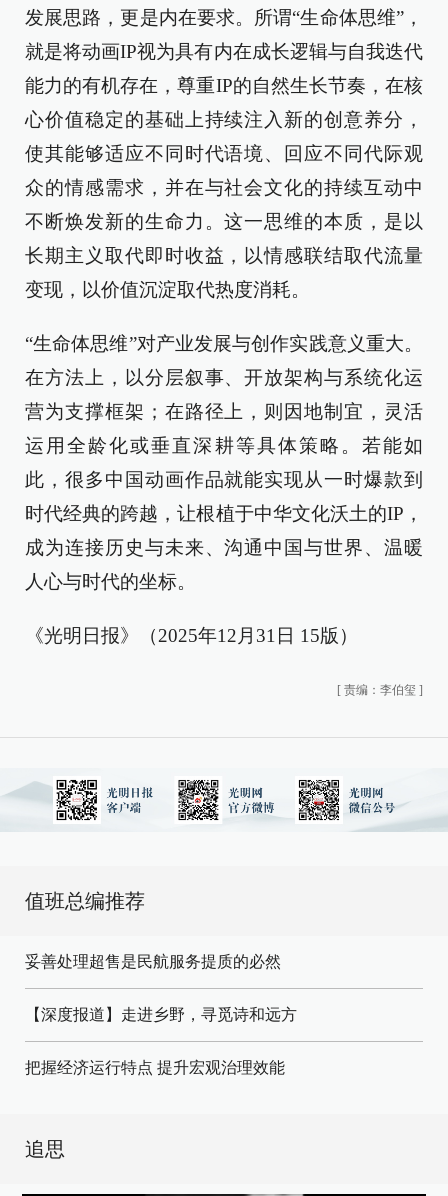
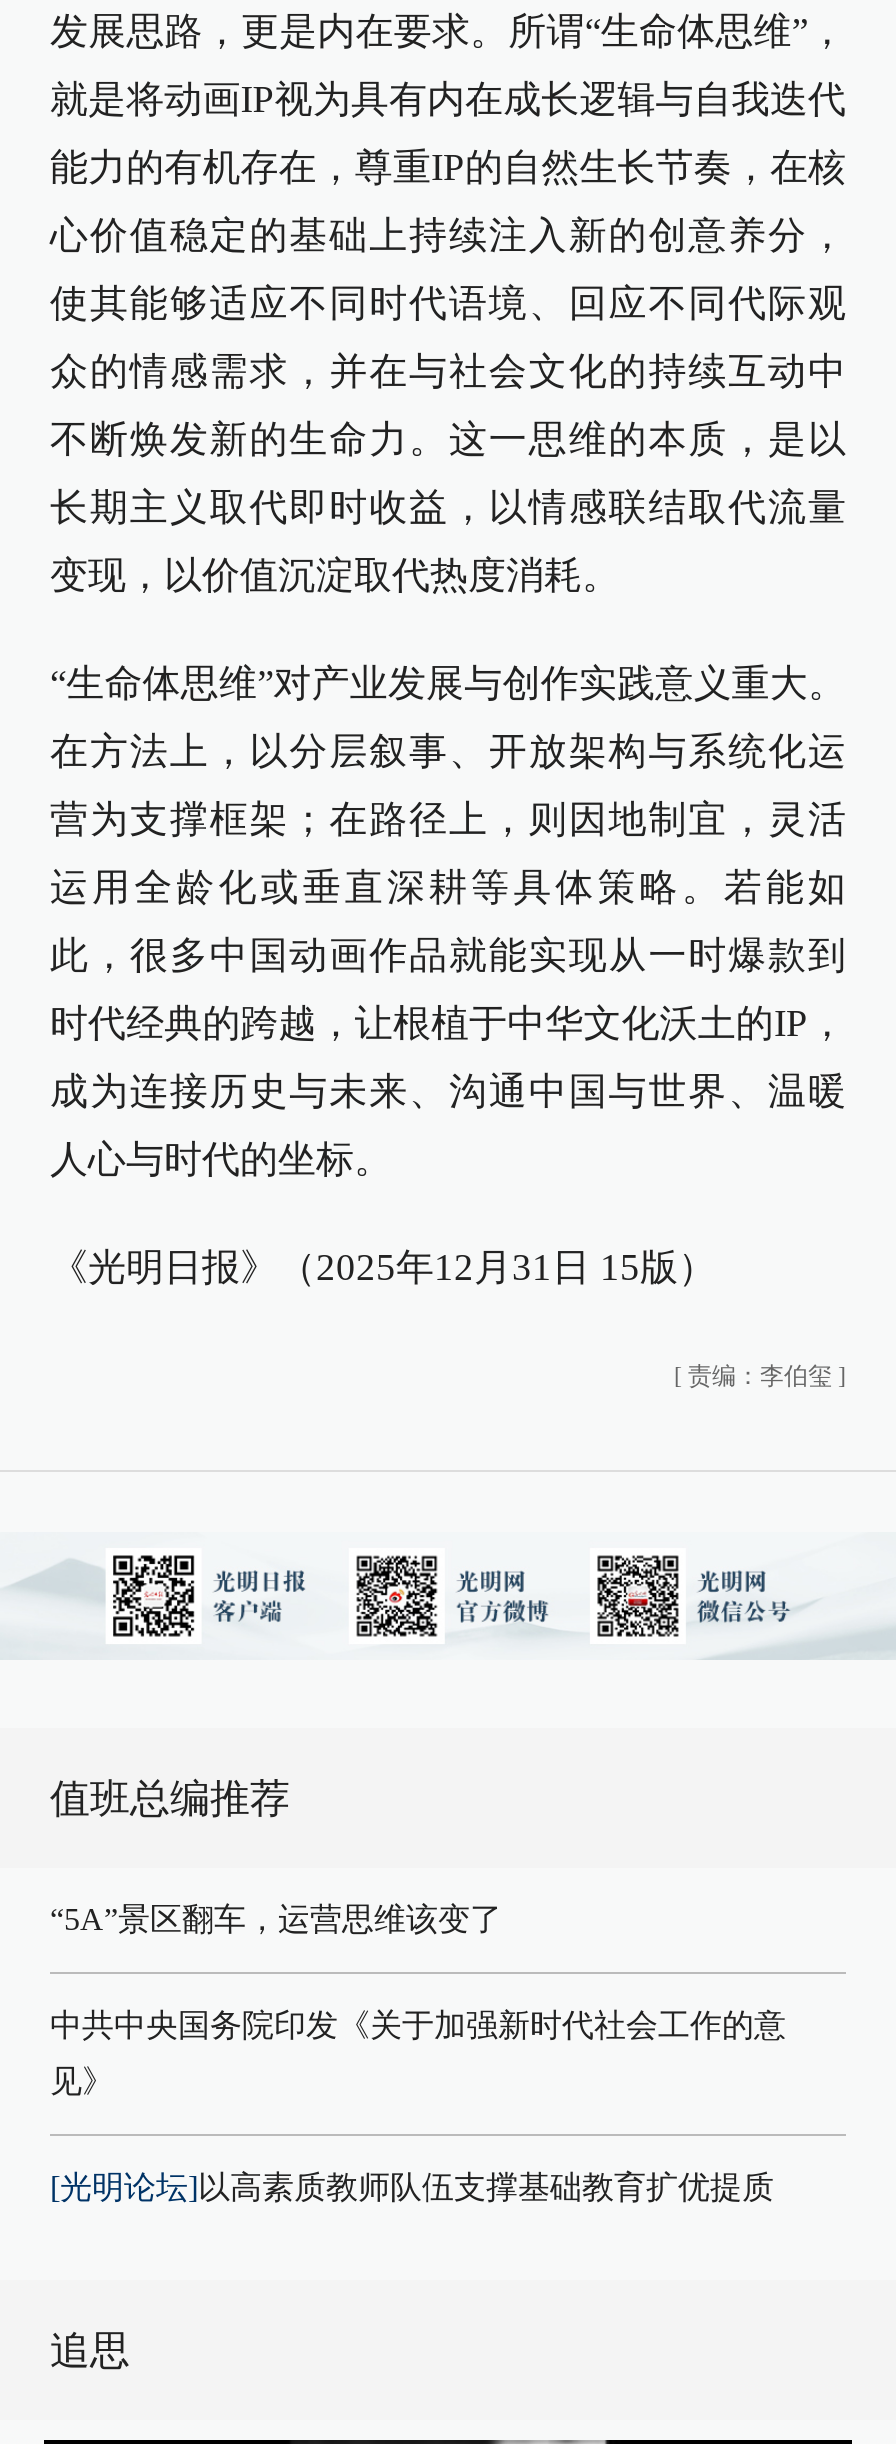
[25,953,297,1076] 妥善处理超售是民航服务提质的必然 | 【深度报道】走进乡野，寻觅诗和远方 | 把握经济运行特点 提升宏观治理效能 -> [50,1902,786,2204] “5A”景区翻车，运营思维该变了 | 中共中央国务院印发《关于加强新时代社会工作的意 | 见》 | [光明论坛]以高素质教师队伍支撑基础教育扩优提质

